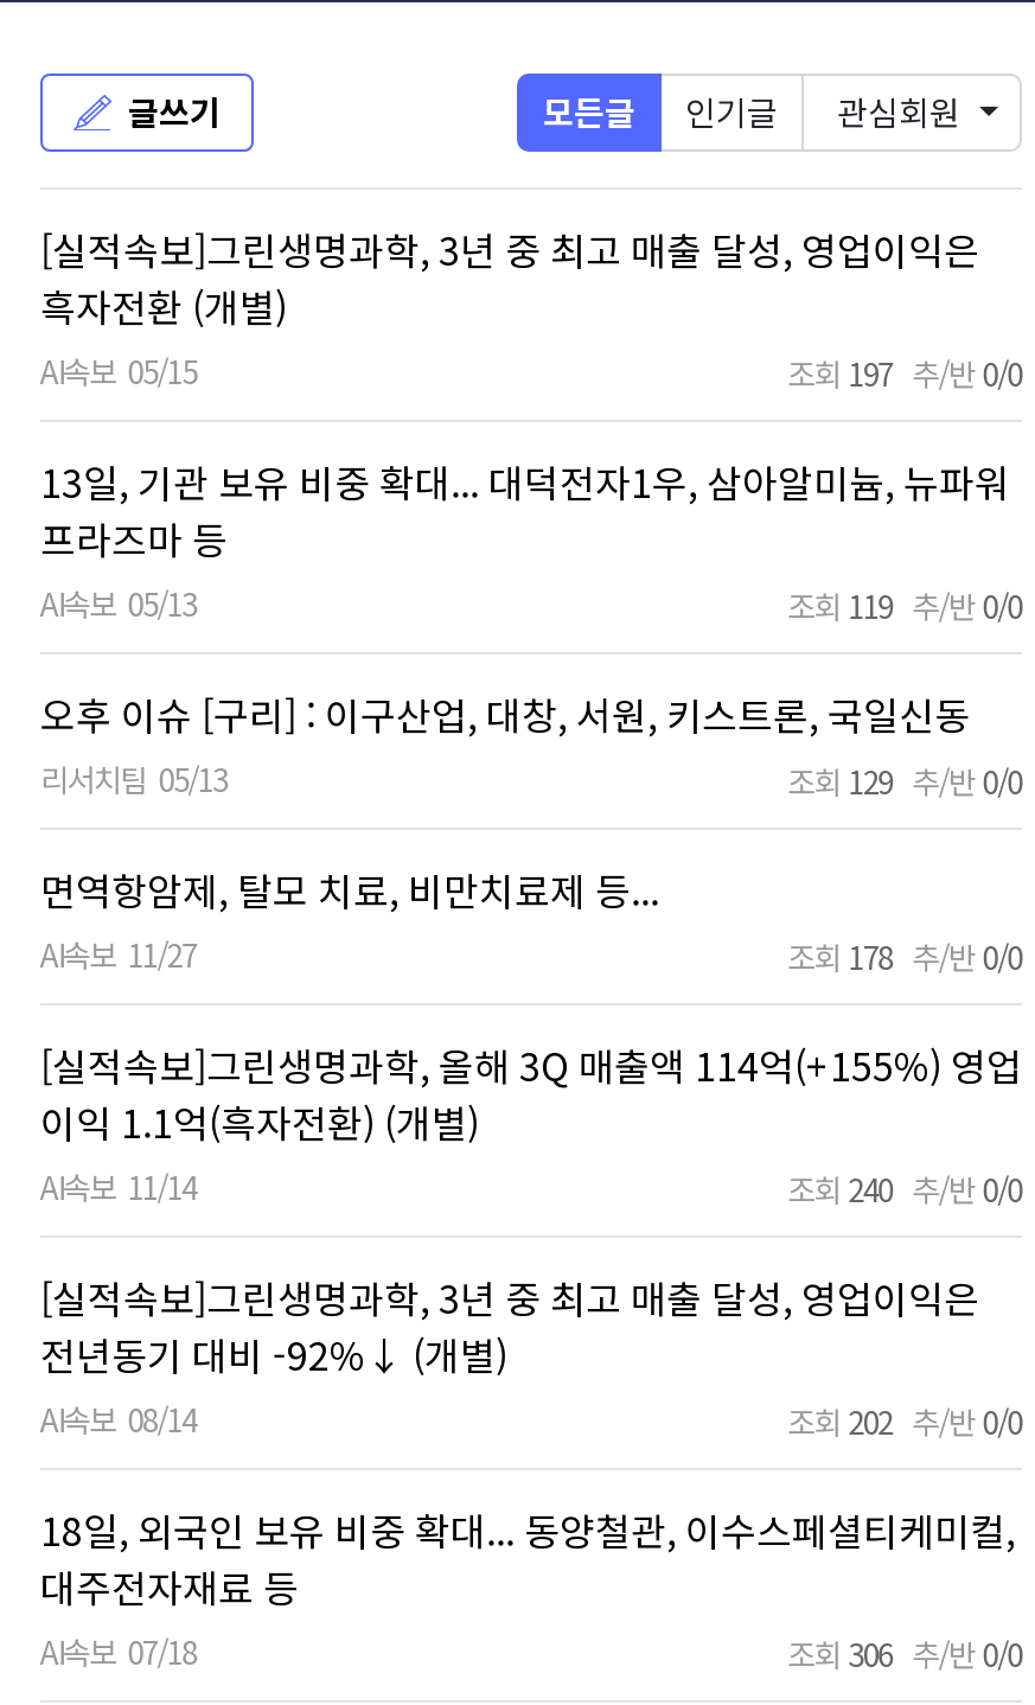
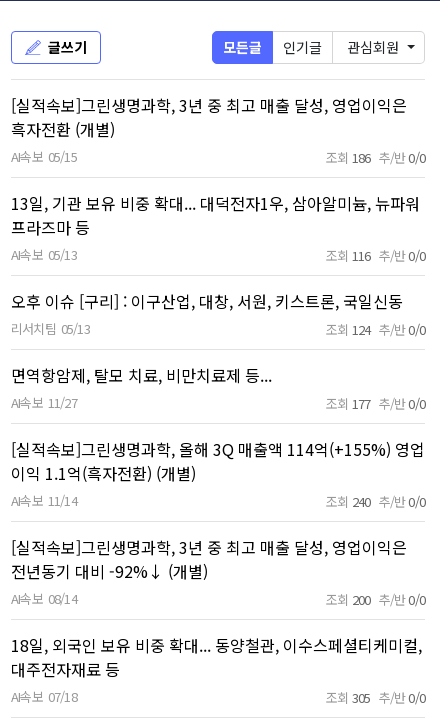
[788,351,1022,396] 조회 197 추/반 0/0 -> [326,148,425,167] 조회 186 추/반 0/0
[788,583,1022,628] 조회 119 추/반 0/0 -> [326,246,425,265] 조회 116 추/반 0/0
[788,759,1022,804] 조회 129 추/반 0/0 -> [326,320,425,339] 조회 124 추/반 0/0
[788,934,1022,979] 조회 178 추/반 0/0 -> [326,394,425,413] 조회 177 추/반 0/0
[788,1399,1022,1444] 조회 202 추/반 0/0 -> [326,590,425,609] 조회 200 추/반 0/0
[788,1631,1022,1677] 조회 306 추/반 0/0 -> [326,688,425,707] 조회 305 추/반 0/0

